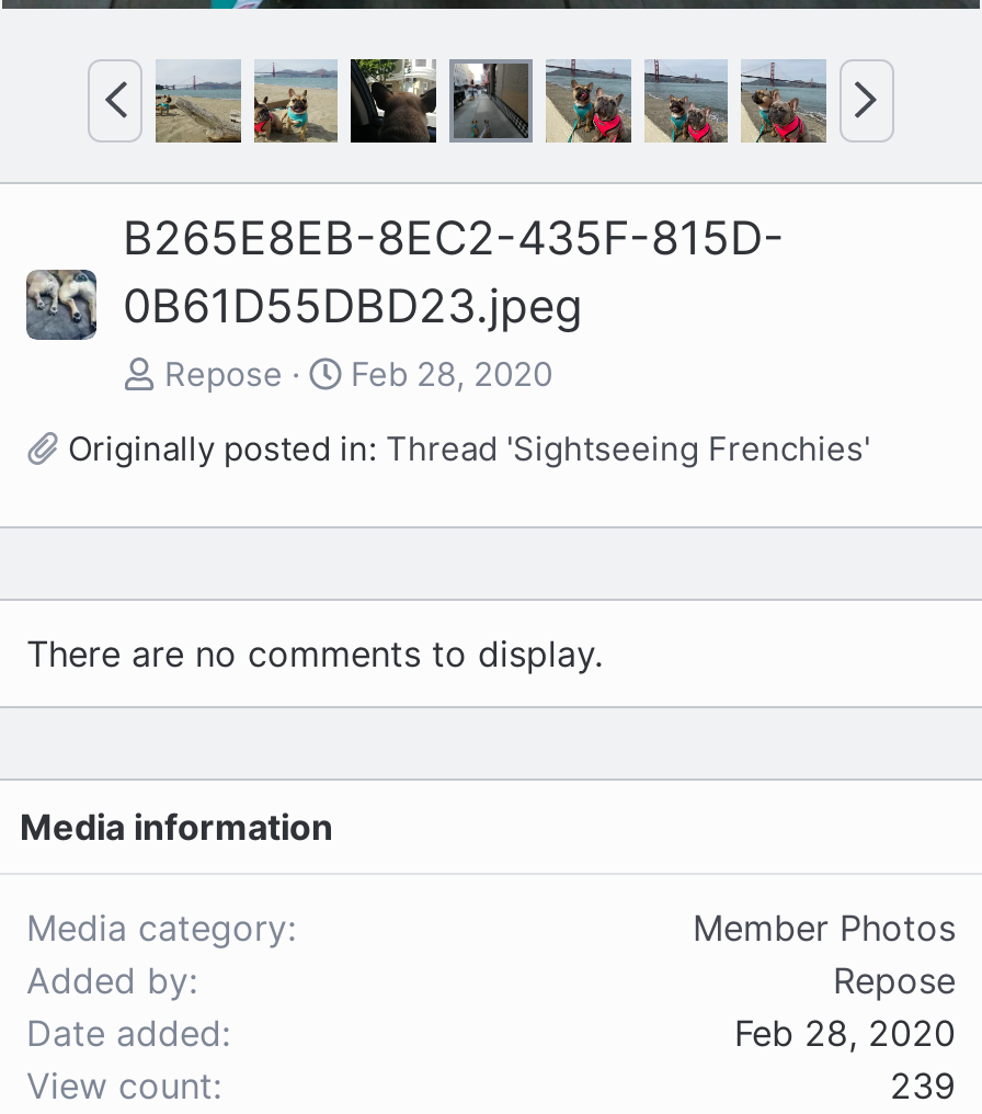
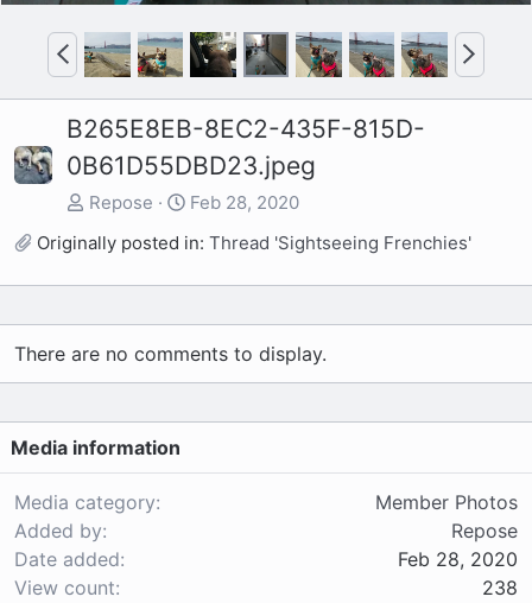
[890,1064,956,1108] 239 -> [482,576,518,600] 238

